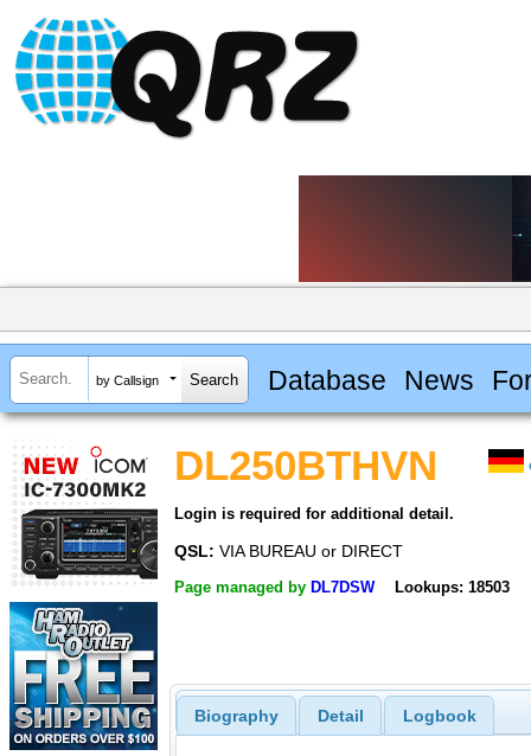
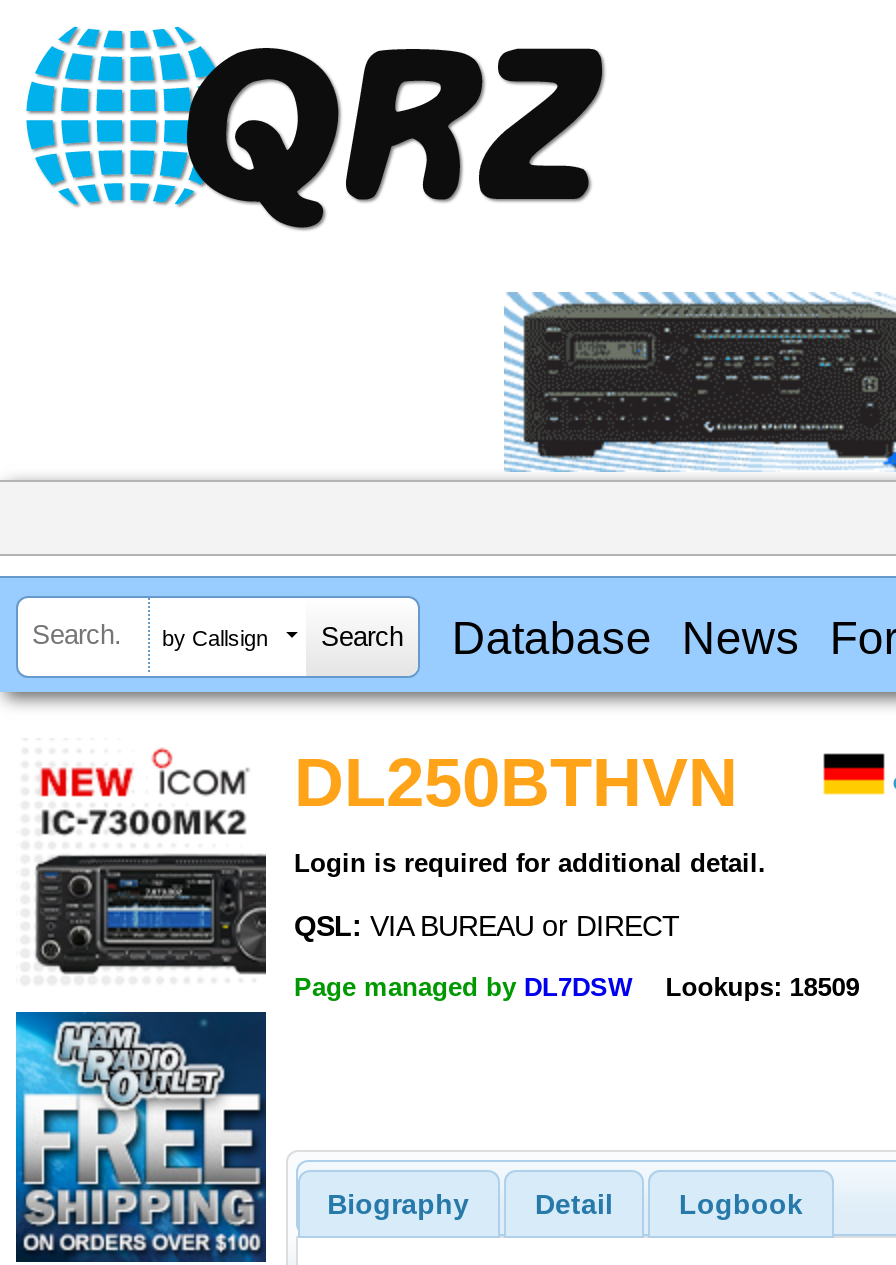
[298,174,527,283] [image] -> [504,292,890,472] [image]
[174,578,509,596] Page managed by DL7DSW Lookups: 18503 -> [294,971,860,1001] Page managed by DL7DSW Lookups: 18509

